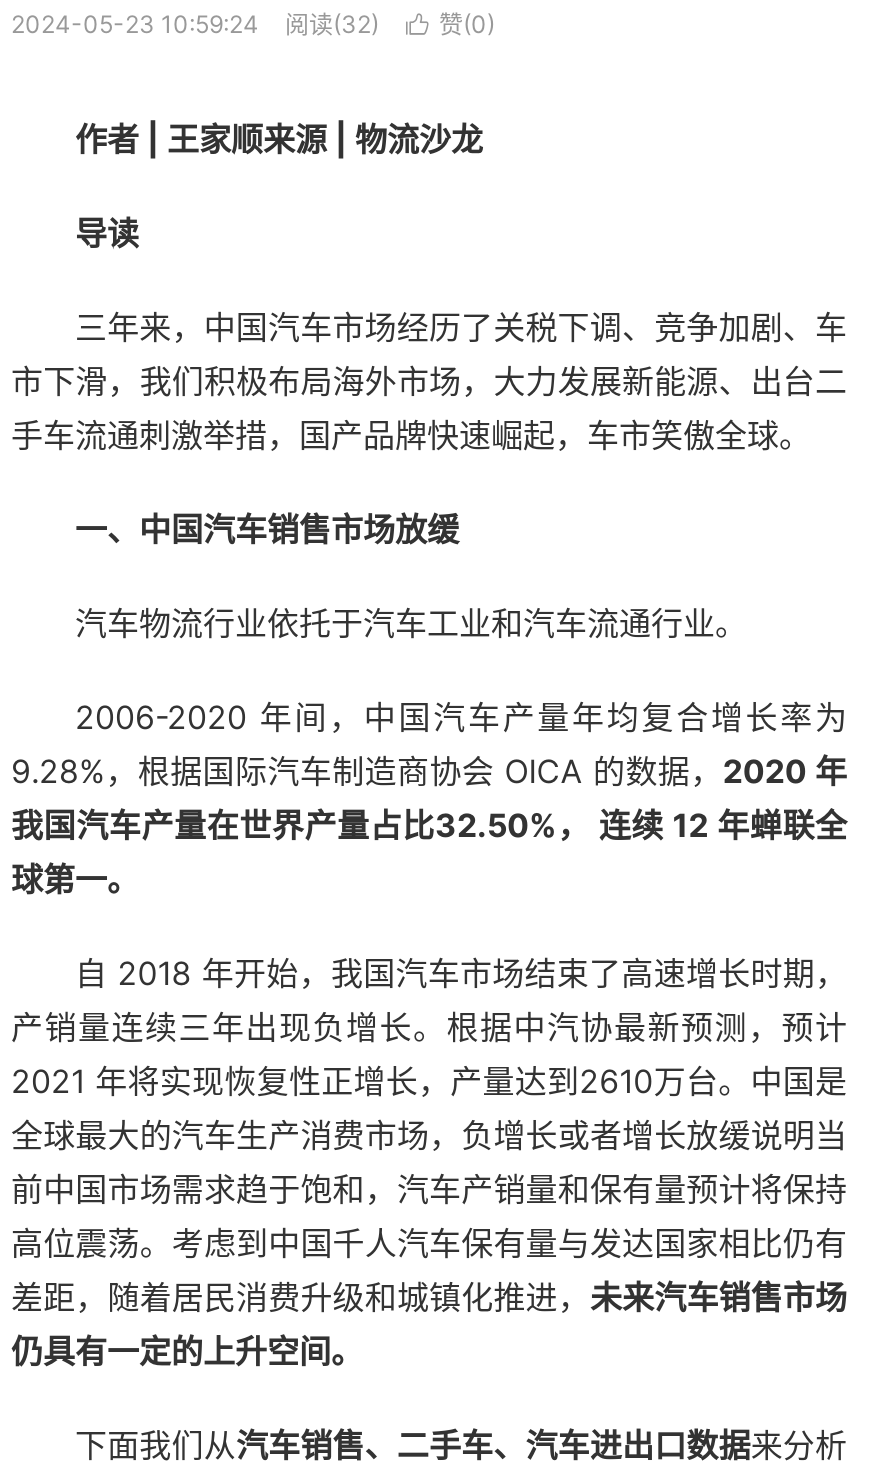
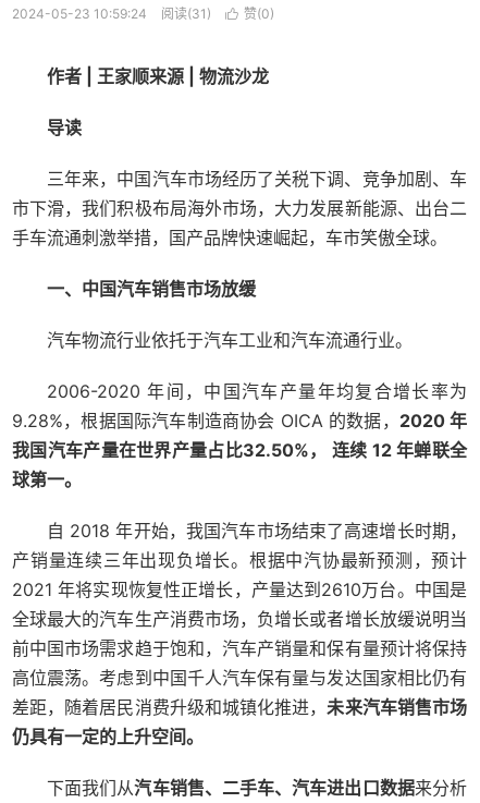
[285,9,379,39] 阅读(32) -> [161,5,211,22] 阅读(31)

